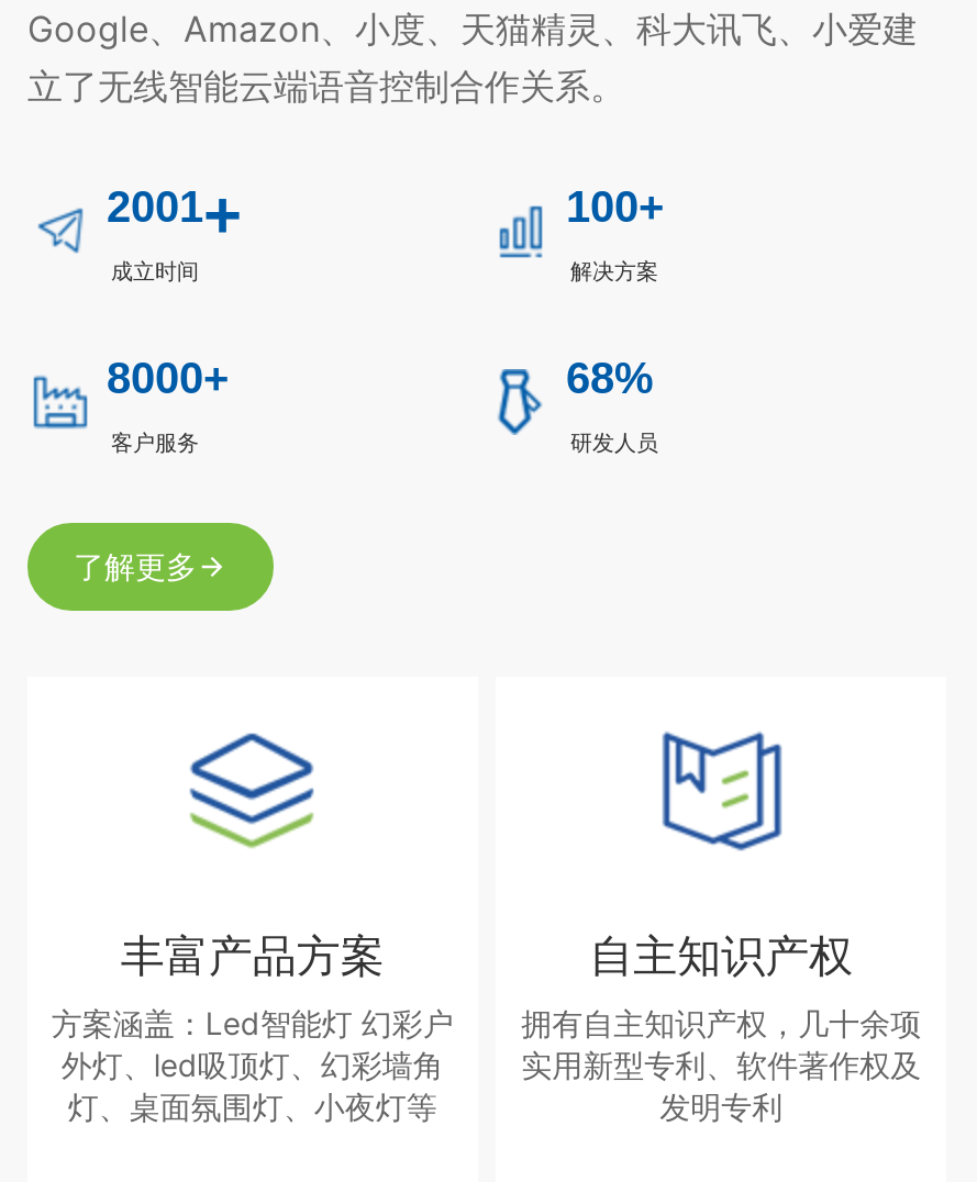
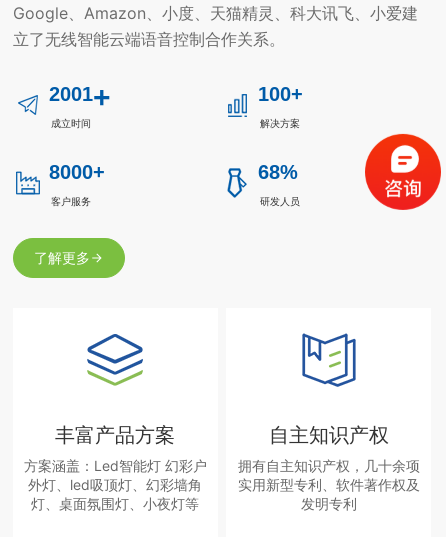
none -> [364,133,442,211] [image]

